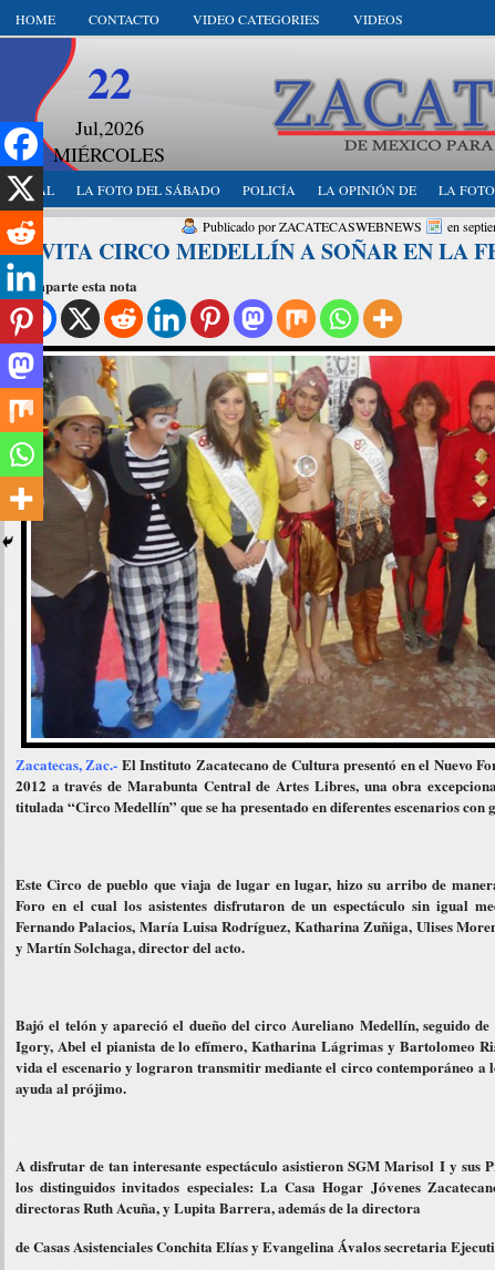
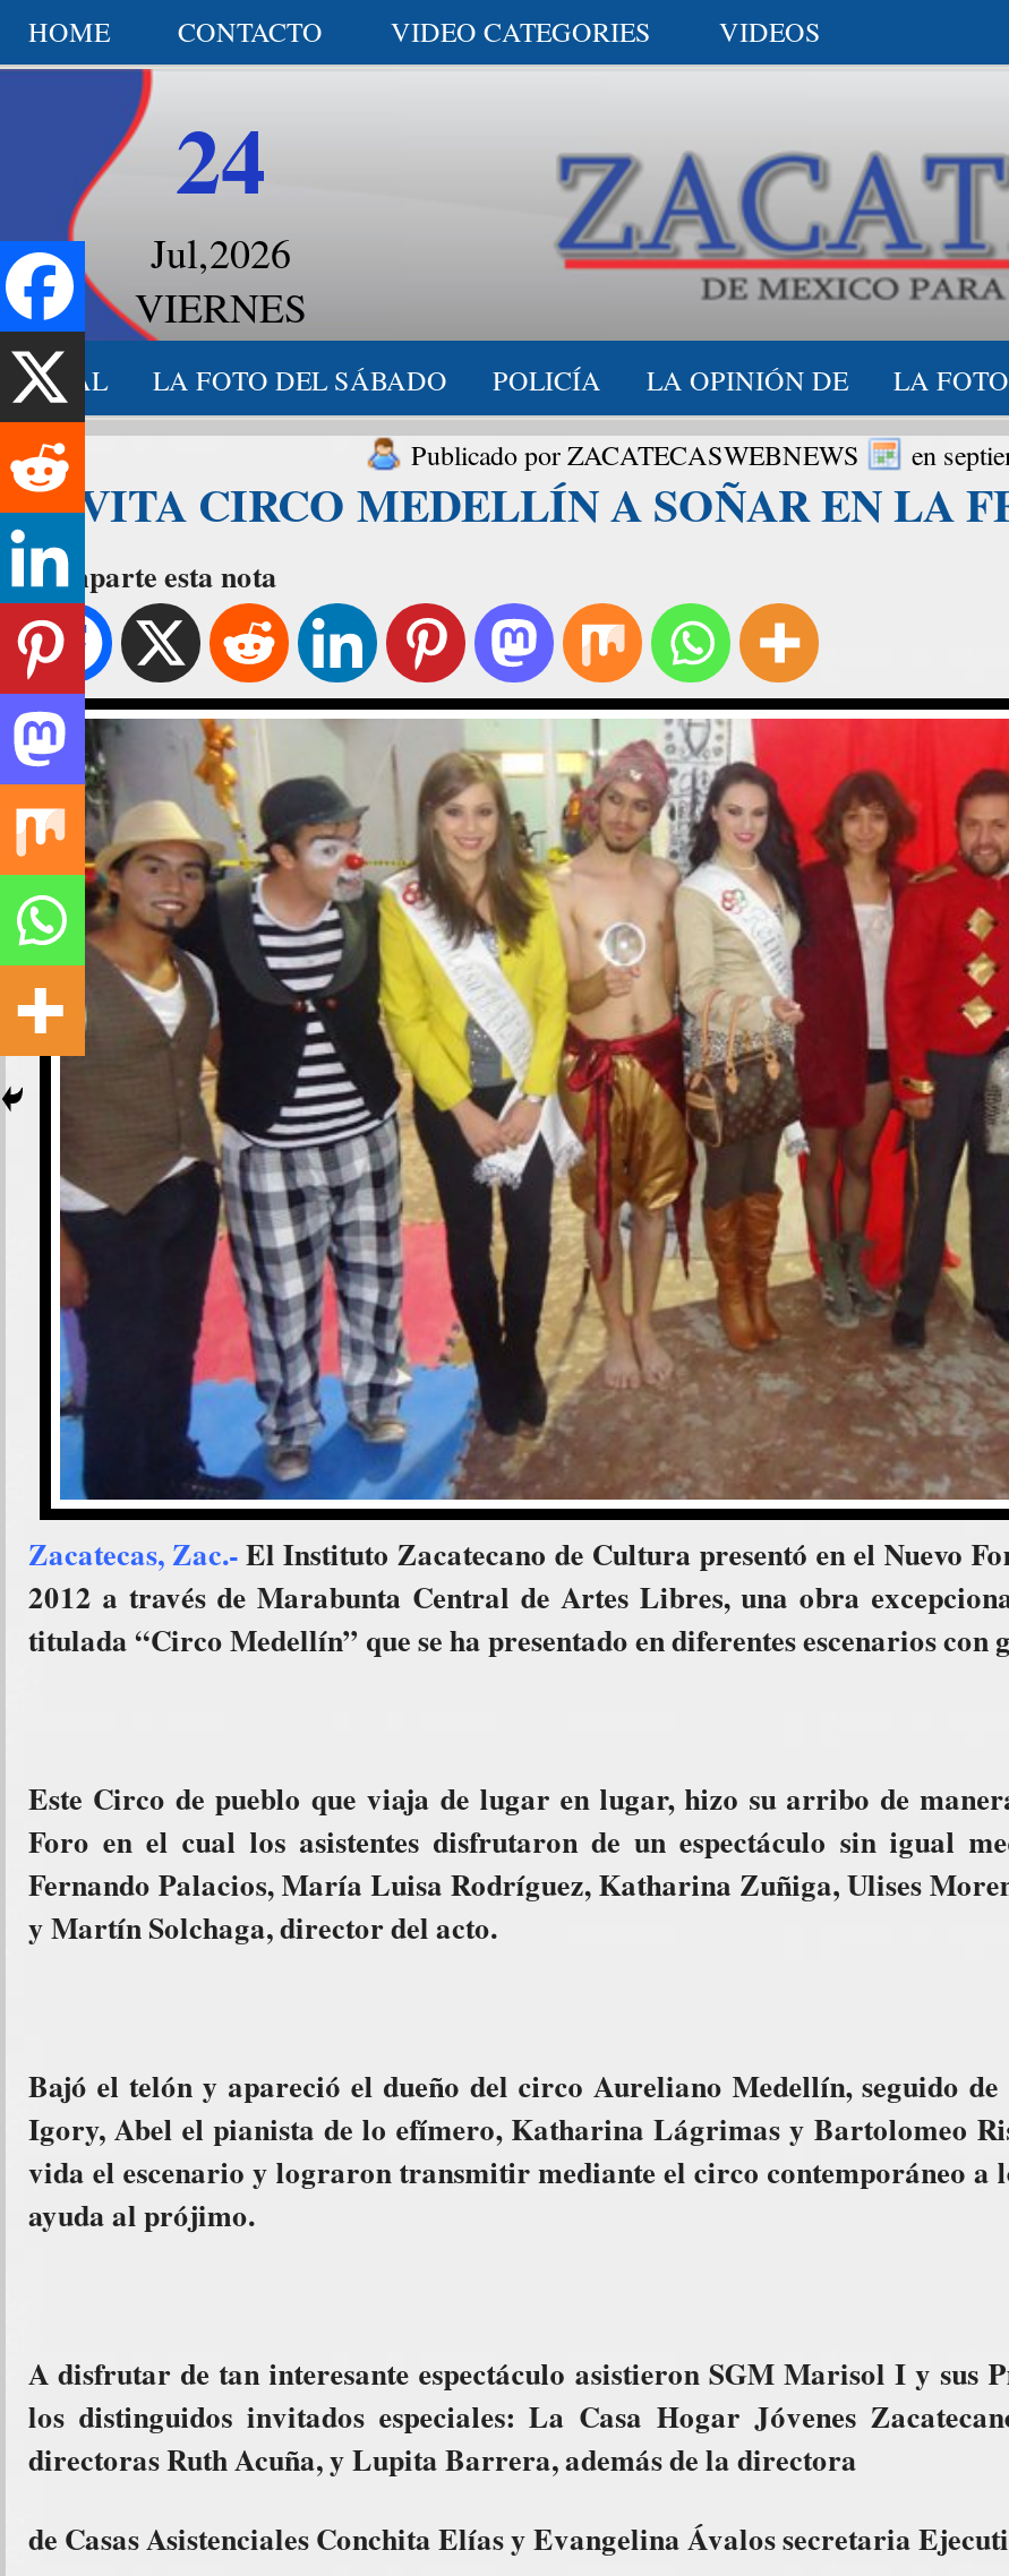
[87,49,132,114] 22 -> [176,92,266,225] 24
[54,141,166,167] MIÉRCOLES -> [135,280,307,334] VIERNES

